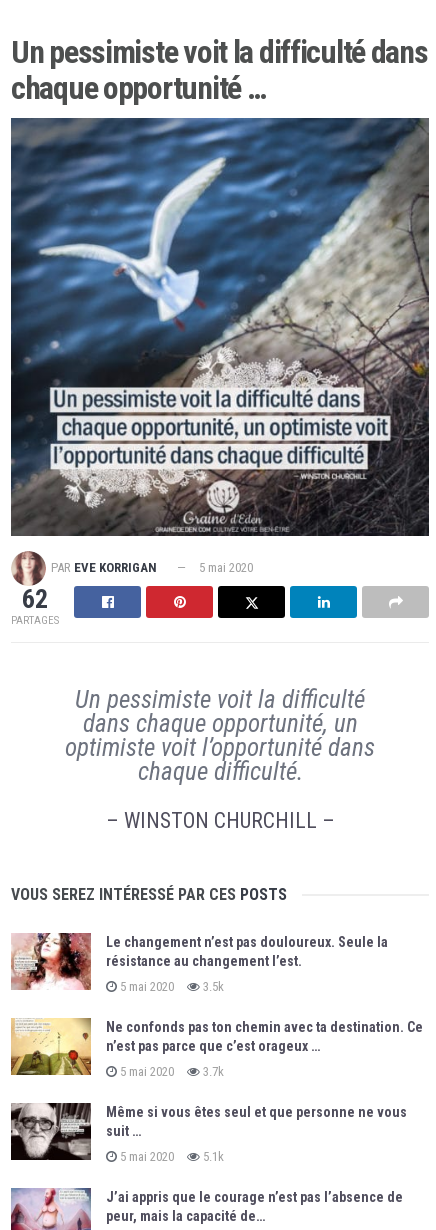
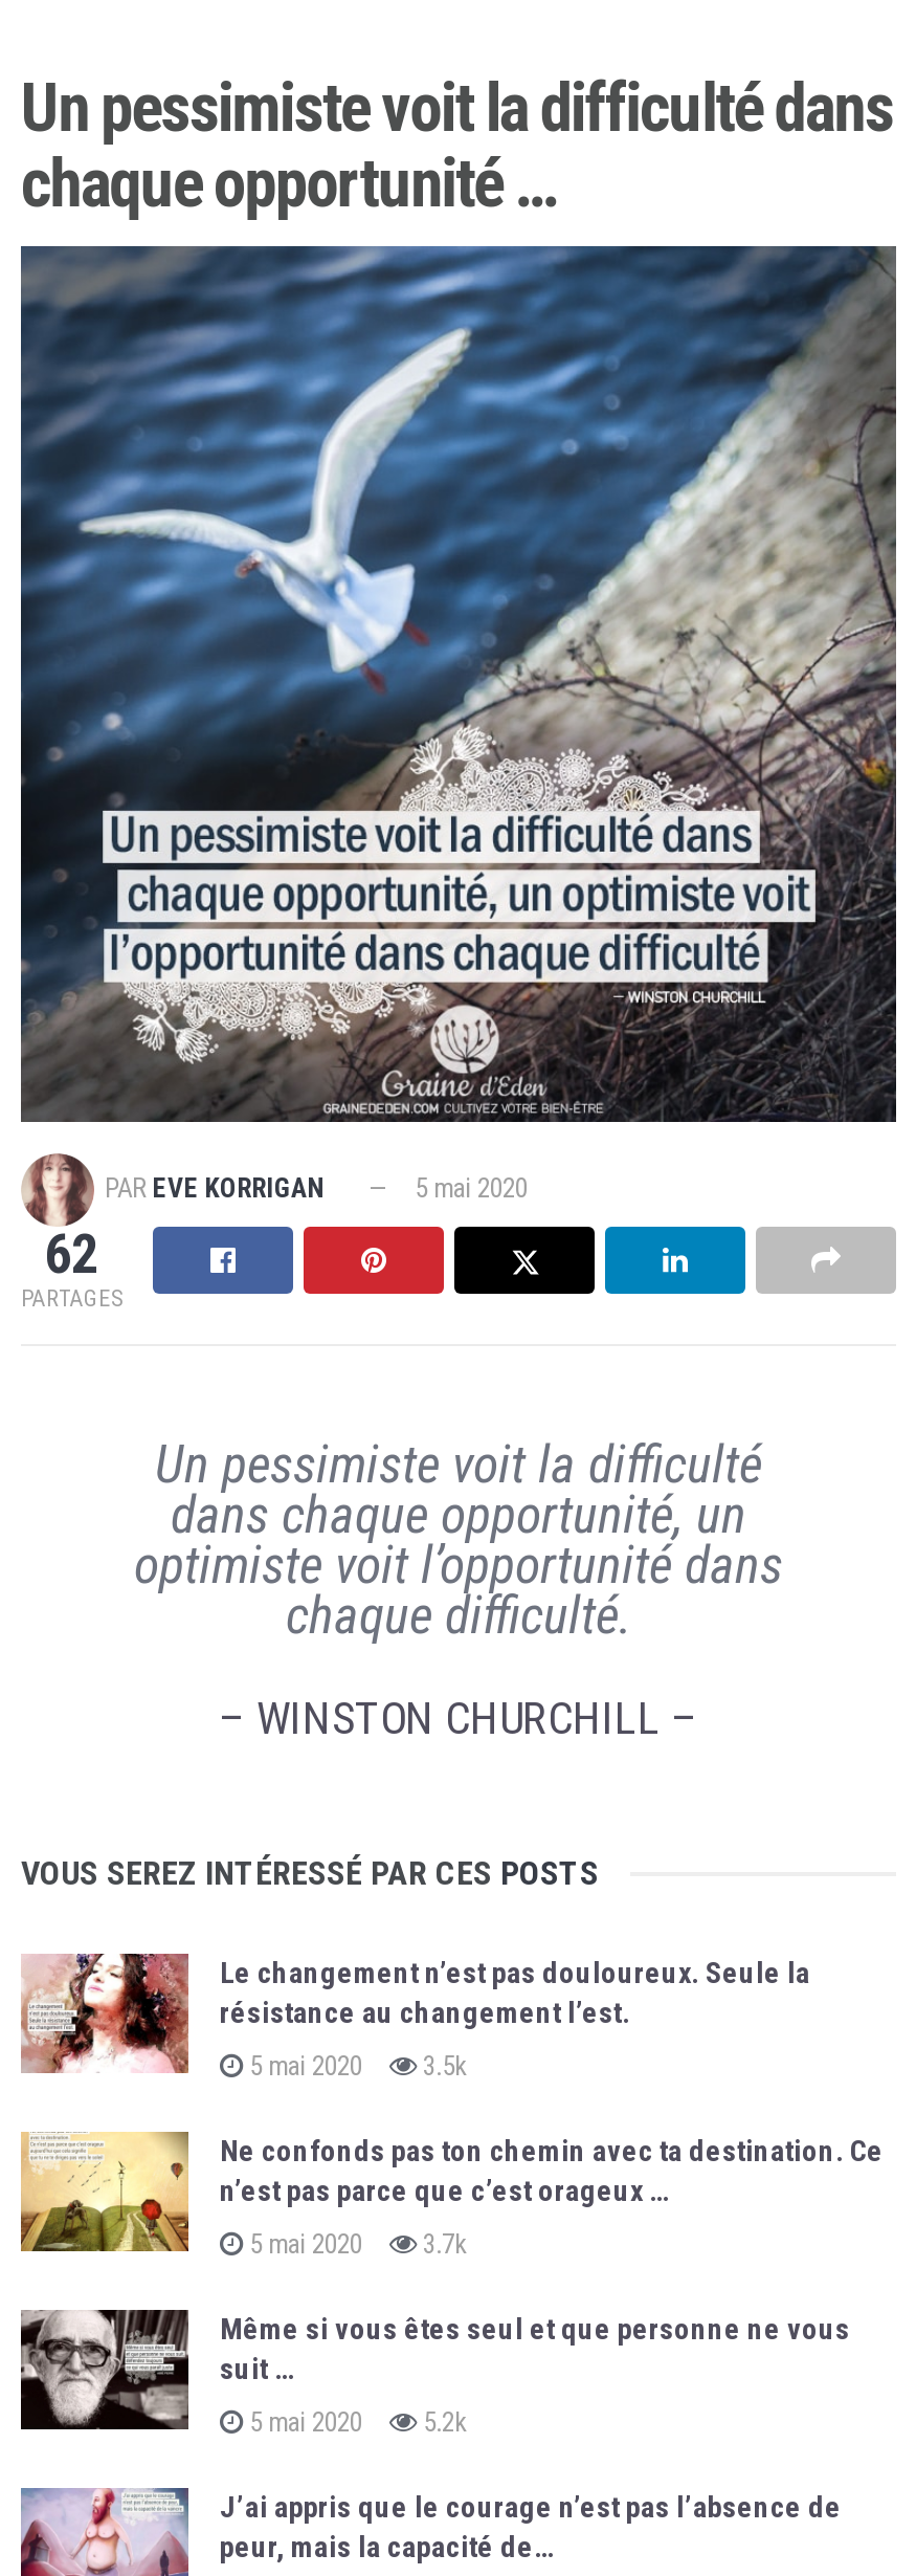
[117,1149,224,1164] 5 mai 2020 5.1k -> [243,2406,467,2437] 5 mai 2020 5.2k

